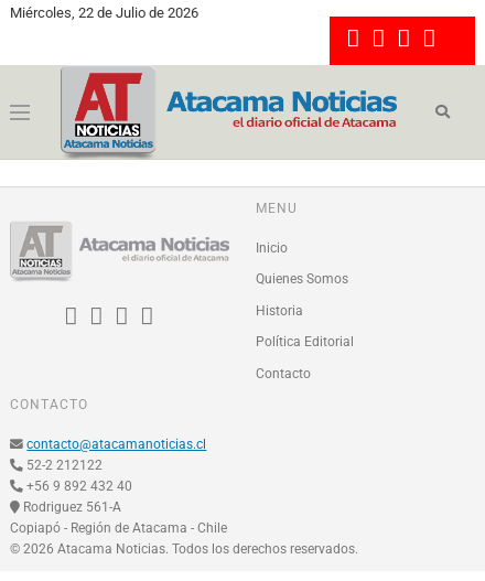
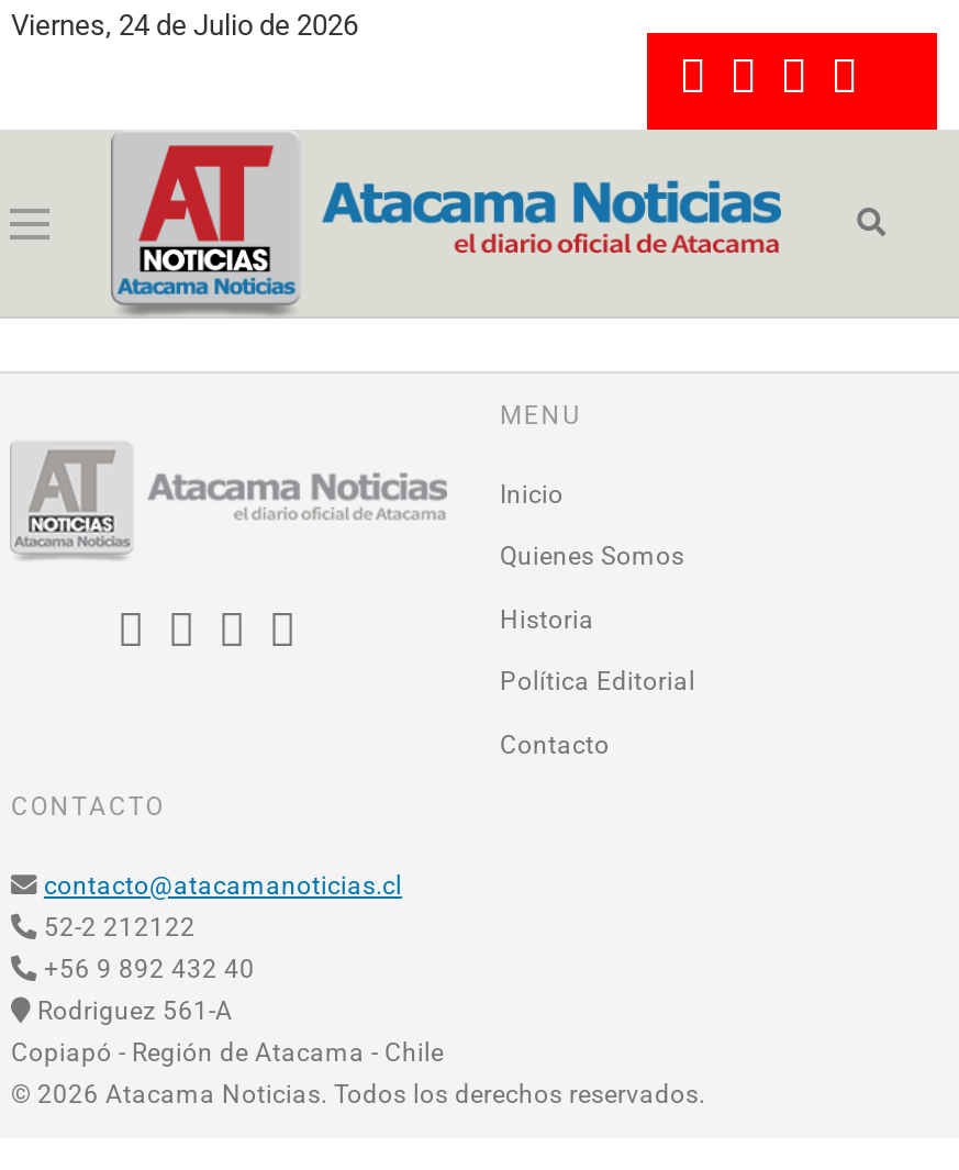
[10,4,199,21] Miércoles, 22 de Julio de 2026 -> [11,9,358,42] Viernes, 24 de Julio de 2026

